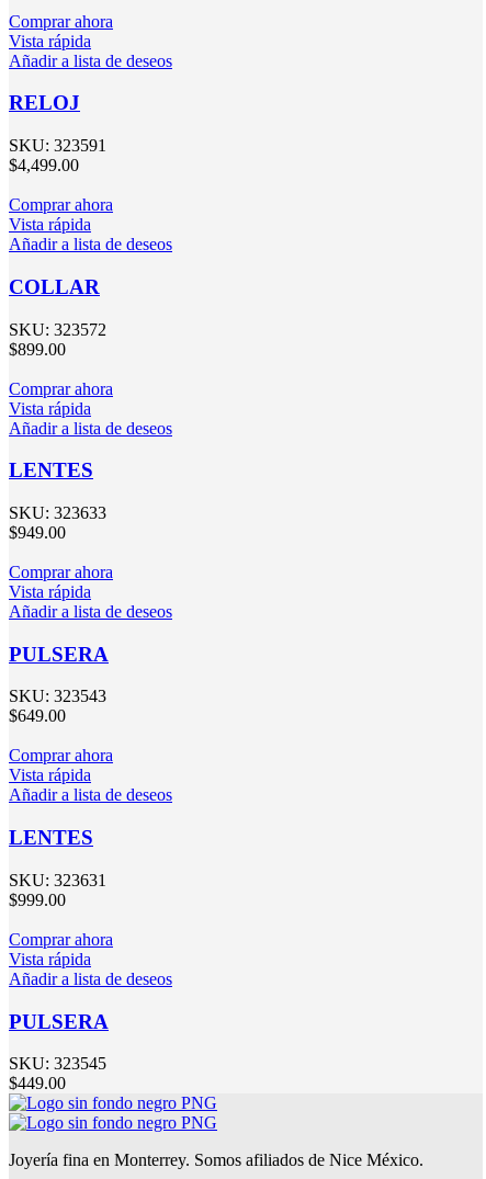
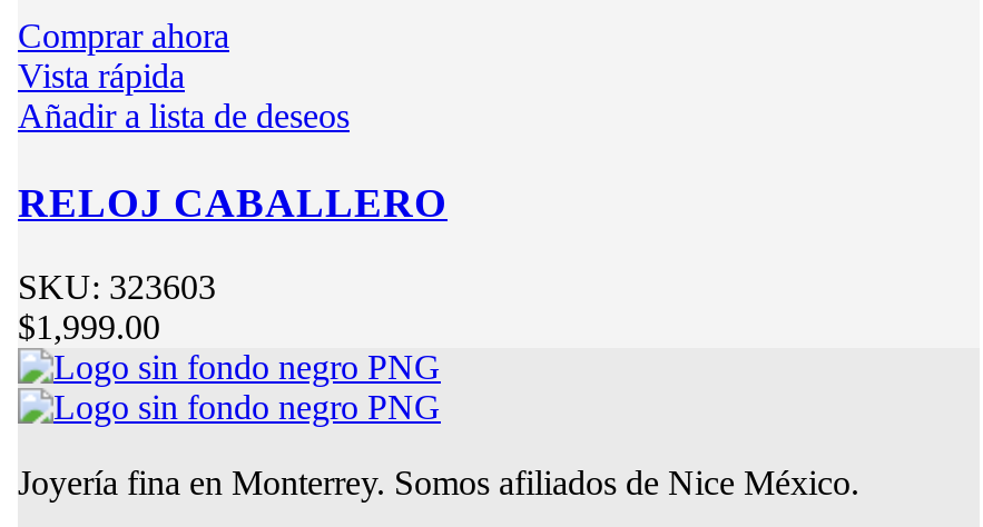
[9,91,172,1093] RELOJ | SKU: 323591 | $4,499.00 | Comprar ahora | Vista rápida | Añadir a lista de deseos | COLLAR | SKU: 323572 | $899.00 | Comprar ahora | Vista rápida | Añadir a lista de deseos | LENTES | SKU: 323633 | $949.00 | Comprar ahora | Vista rápida | Añadir a lista de deseos | PULSERA | SKU: 323543 | $649.00 | Comprar ahora | Vista rápida | Añadir a lista de deseos | LENTES | SKU: 323631 | $999.00 | Comprar ahora | Vista rápida | Añadir a lista de deseos | PULSERA | SKU: 323545 | $449.00 -> [18,177,448,346] RELOJ CABALLERO | SKU: 323603 | $1,999.00

